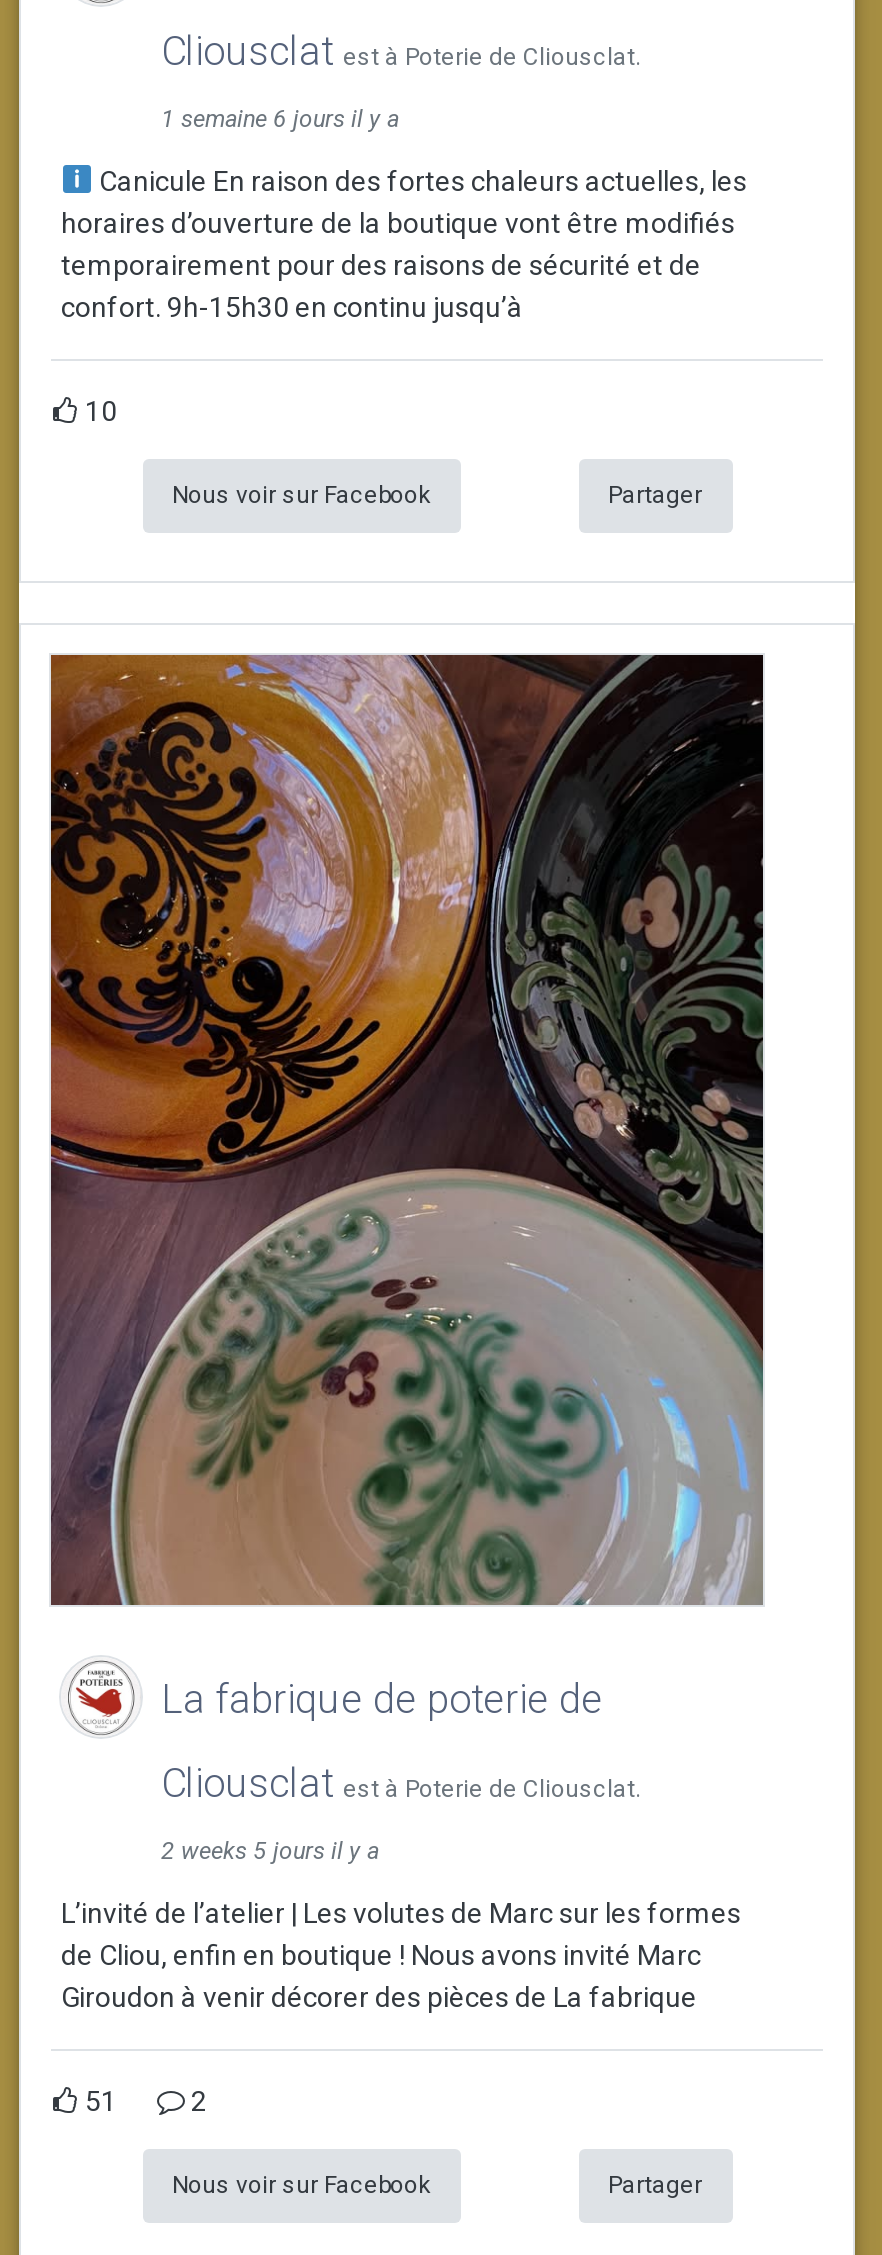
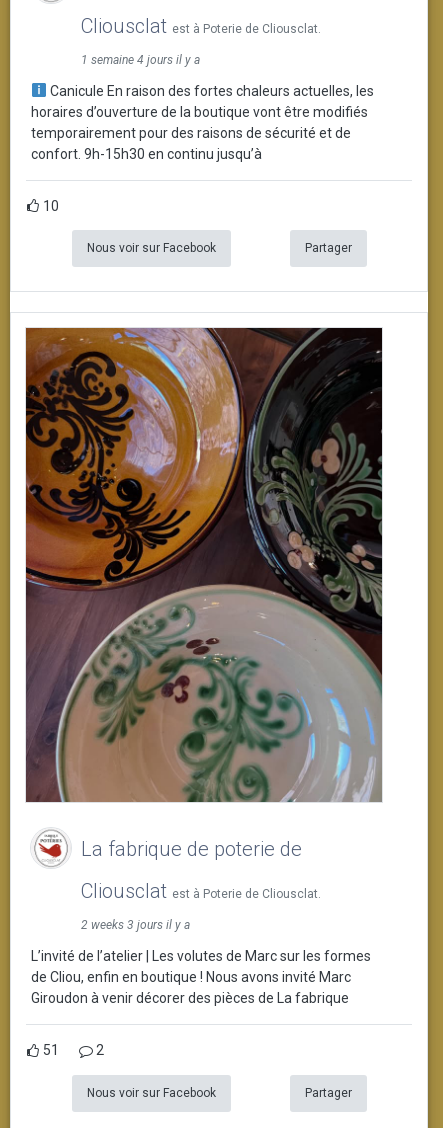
[161,105,399,133] 1 semaine 6 jours il y a -> [81,53,200,67] 1 semaine 4 jours il y a
[161,1837,379,1865] 2 weeks 5 jours il y a -> [81,918,190,932] 2 weeks 3 jours il y a

